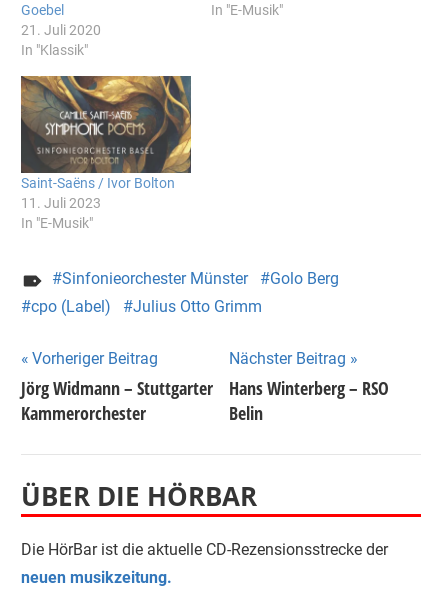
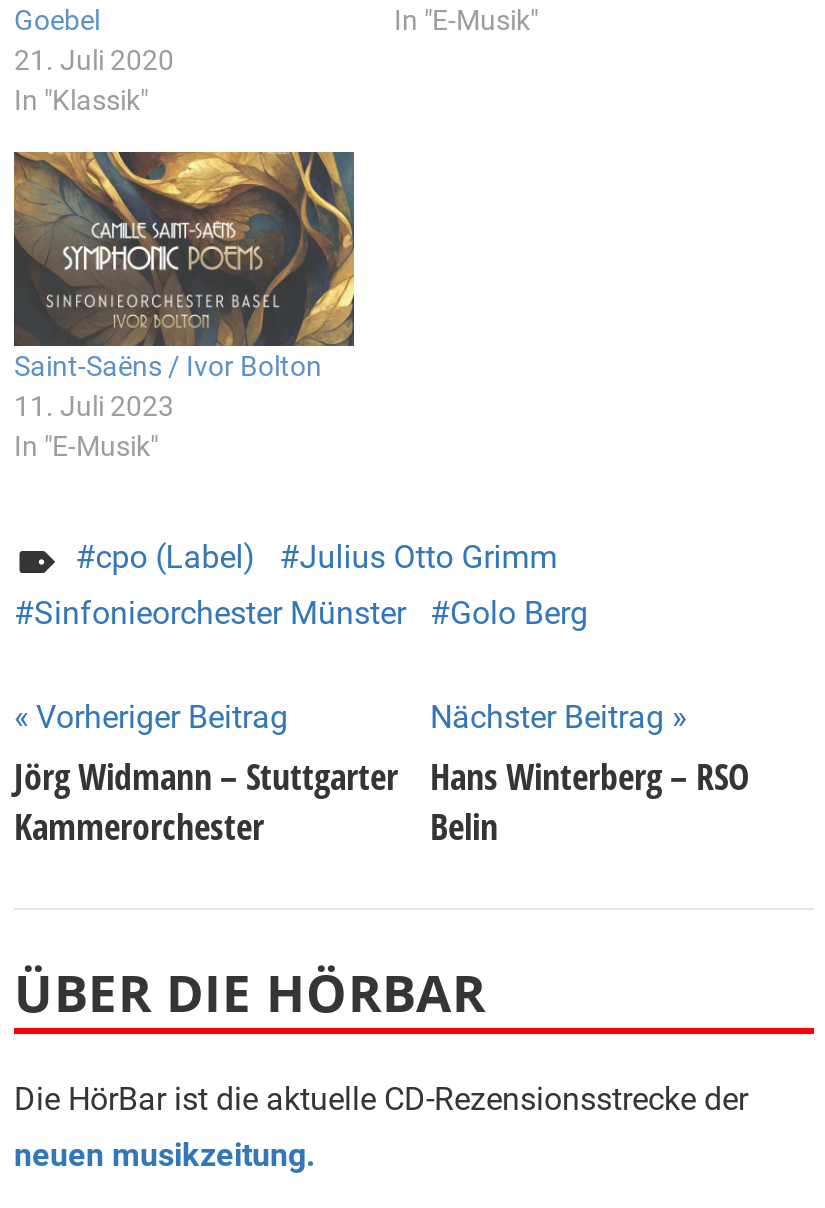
moved [62,269,339,288] -> [34,595,588,633]: Sinfonieorchester Münster | Golo Berg
moved [31,297,262,316] -> [96,539,558,577]: cpo (Label) | Julius Otto Grimm

